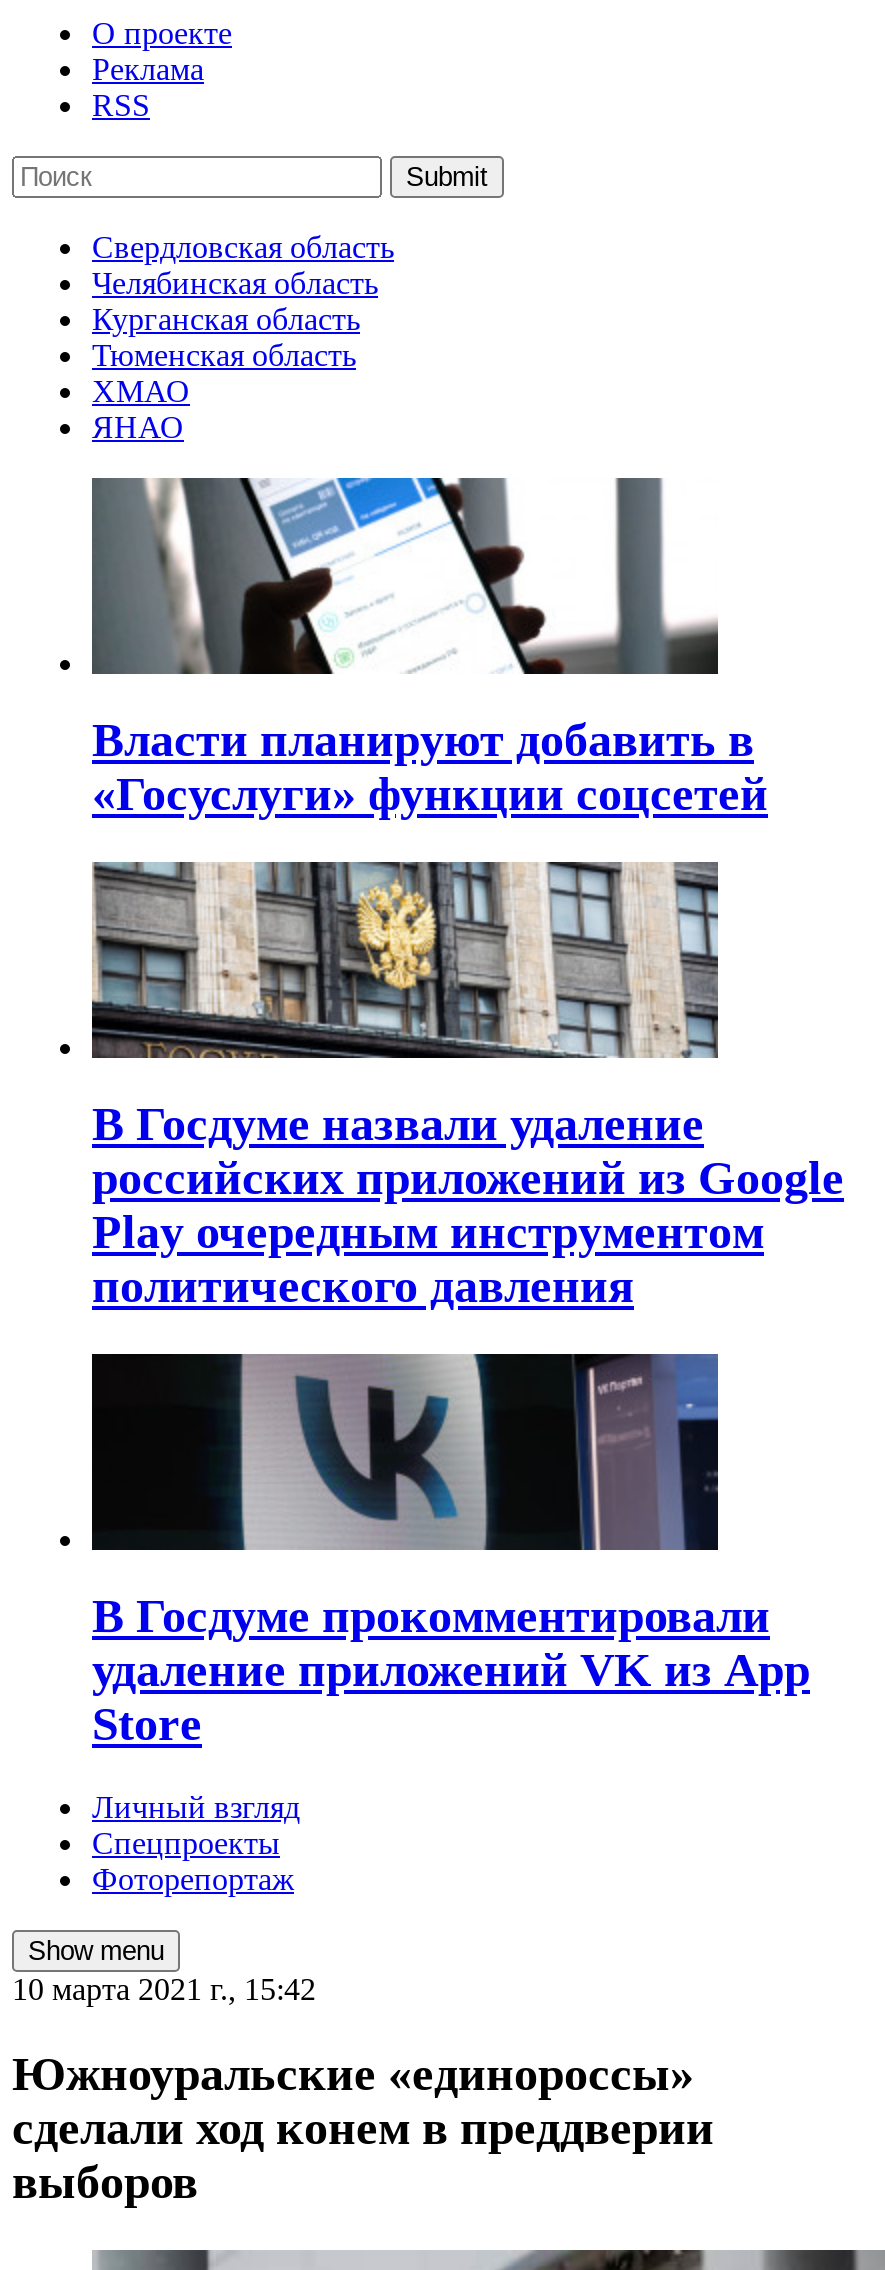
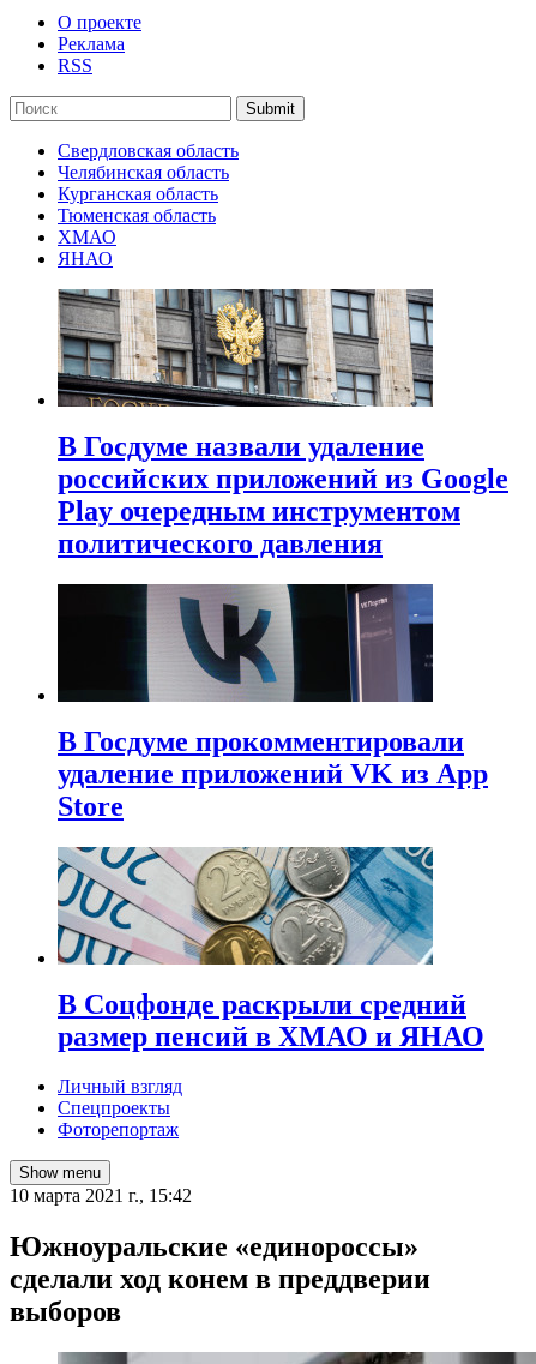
[92,476,768,820] [image] | Власти планируют добавить в | «Госуслуги» функции соцсетей -> none
moved [88,858,844,1749] -> [55,287,508,821]: [image] | В Госдуме назвали удаление | российских приложений из Google | Play очередным инструментом | политического давления | В Госдуме прокомментировали | Store
none -> [56,846,484,1051] [image] | В Соцфонде раскрыли средний | размер пенсий в ХМАО и ЯНАО

